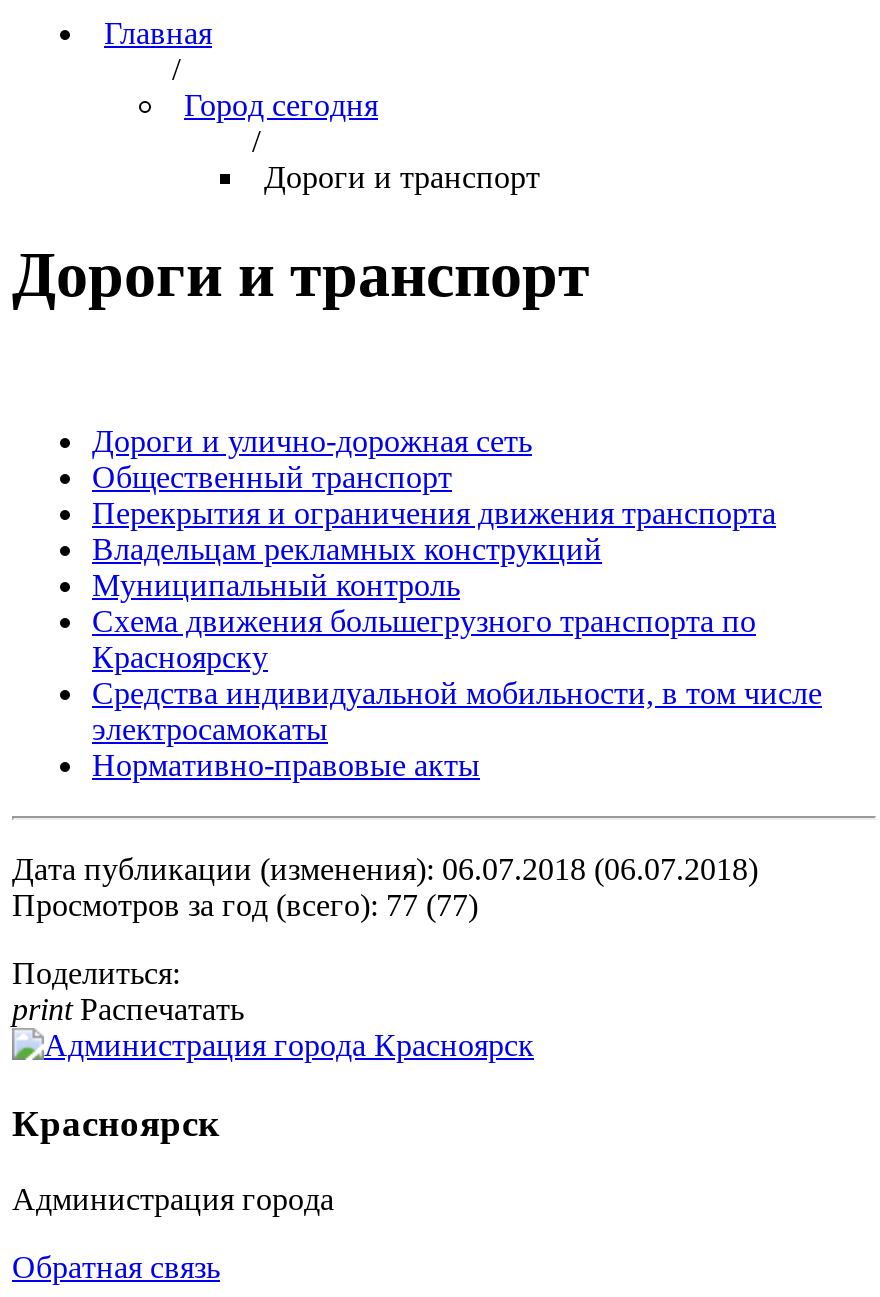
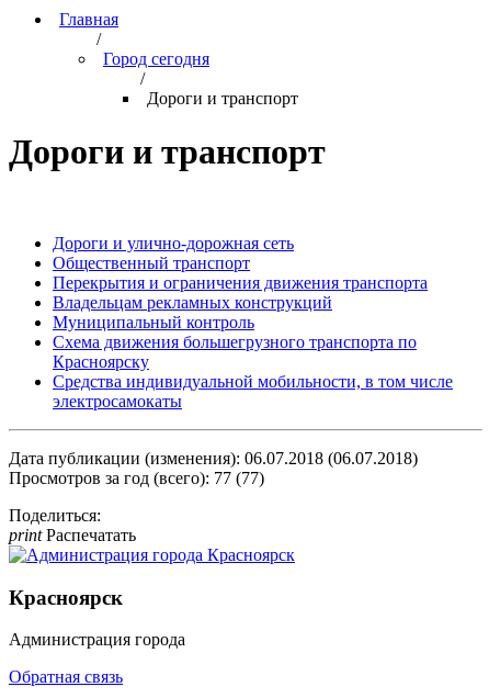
[92,748,480,782] Нормативно-правовые акты -> none

